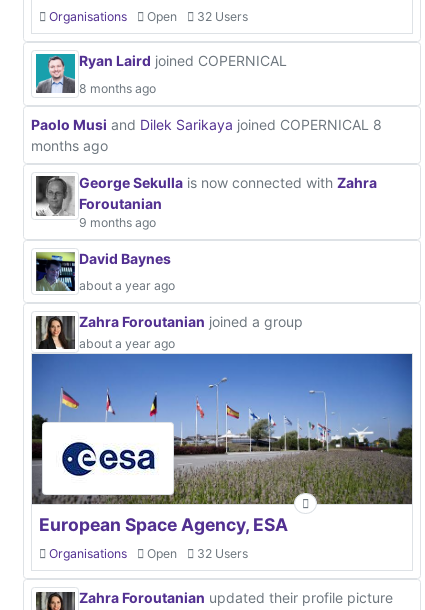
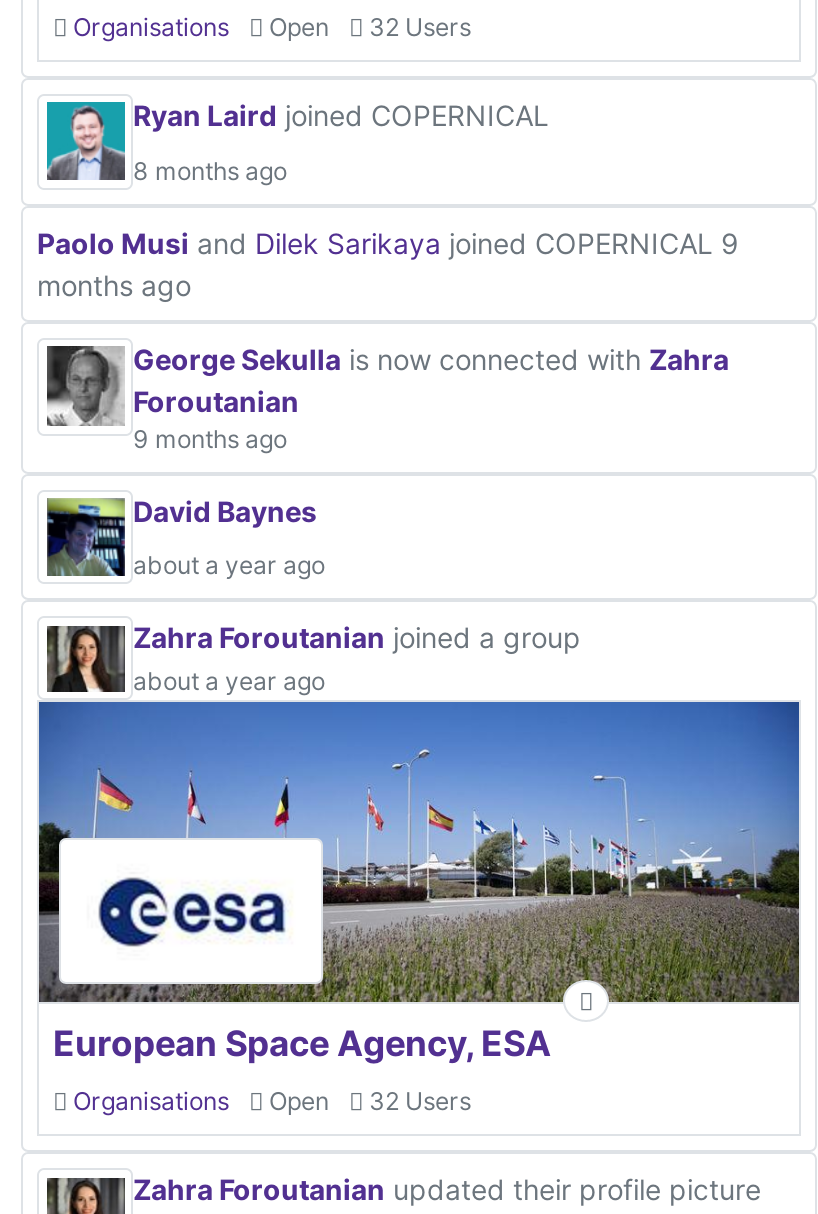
[31,116,382,133] Paolo Musi and Dilek Sarikaya joined COPERNICAL 8 -> [37,225,739,259] Paolo Musi and Dilek Sarikaya joined COPERNICAL 9

